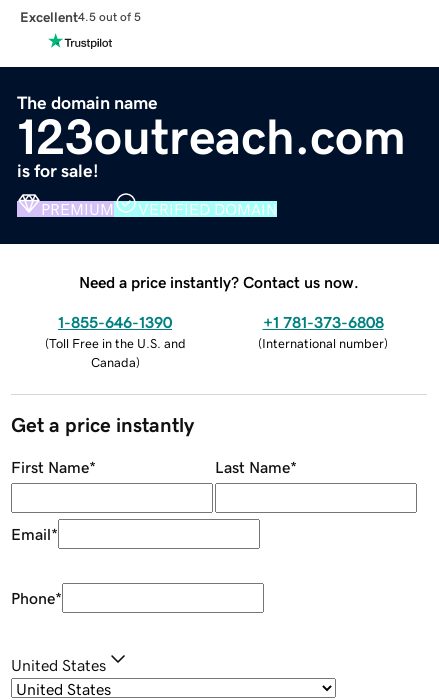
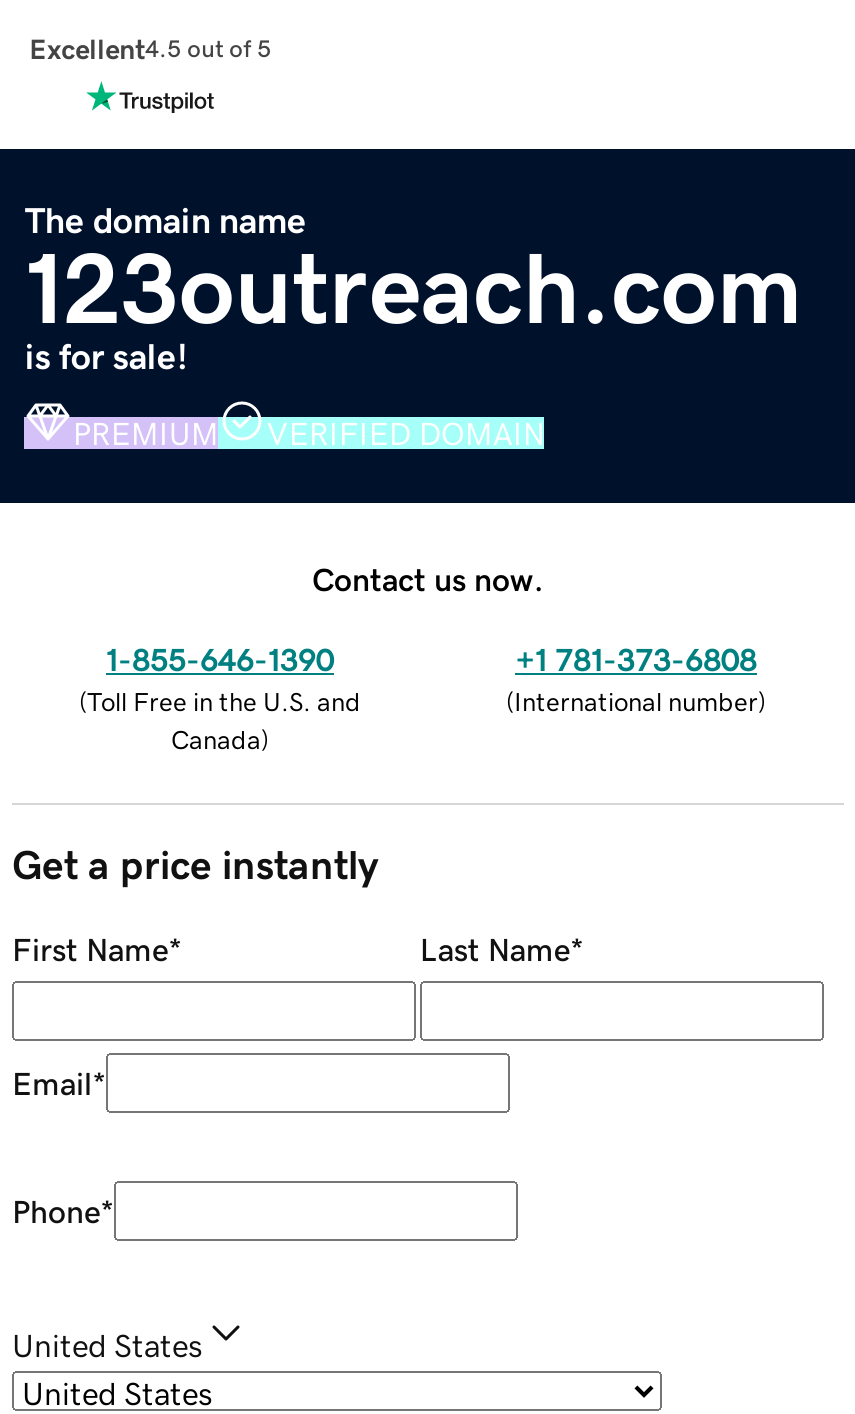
[79,274,359,290] Need a price instantly? Contact us now. -> [312,562,544,594] Contact us now.

